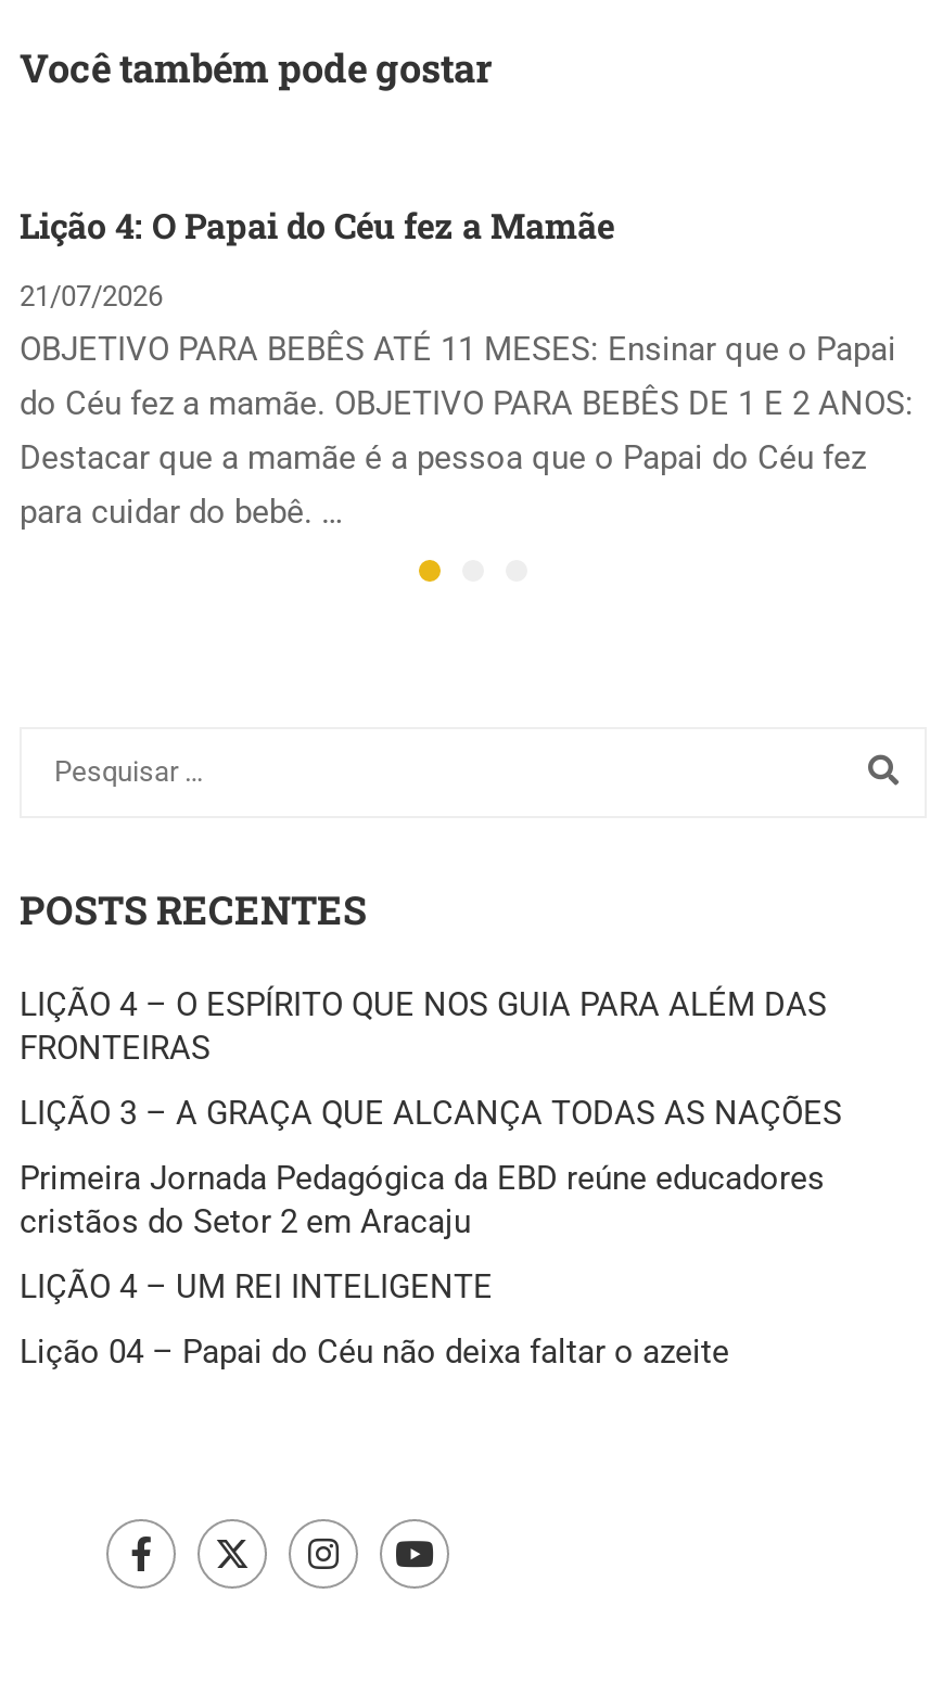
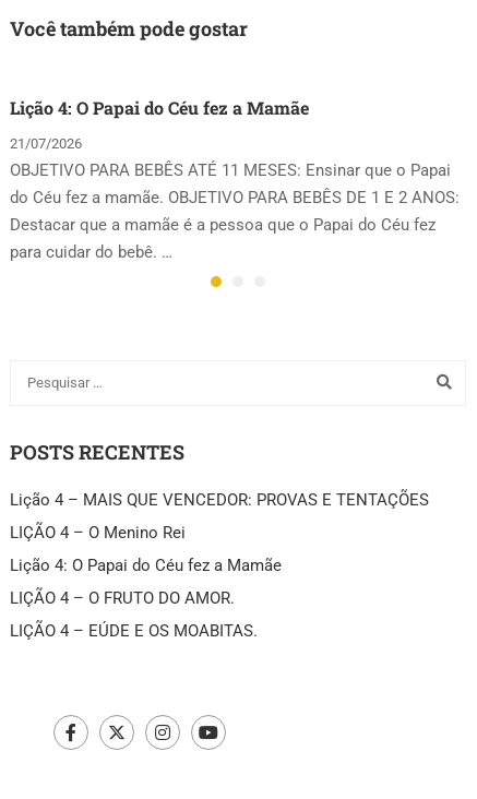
[20,984,827,1067] LIÇÃO 4 – O ESPÍRITO QUE NOS GUIA PARA ALÉM DAS | FRONTEIRAS -> [10,490,429,509] Lição 4 – MAIS QUE VENCEDOR: PROVAS E TENTAÇÕES
[20,1093,842,1132] LIÇÃO 3 – A GRAÇA QUE ALCANÇA TODAS AS NAÇÕES -> [10,522,186,542] LIÇÃO 4 – O Menino Rei
[20,1158,825,1240] Primeira Jornada Pedagógica da EBD reúne educadores | cristãos do Setor 2 em Aracaju -> [10,555,282,575] Lição 4: O Papai do Céu fez a Mamãe
[20,1266,493,1305] LIÇÃO 4 – UM REI INTELIGENTE -> [10,588,235,607] LIÇÃO 4 – O FRUTO DO AMOR.
[20,1331,729,1370] Lição 04 – Papai do Céu não deixa faltar o azeite -> [10,621,258,640] LIÇÃO 4 – EÚDE E OS MOABITAS.

